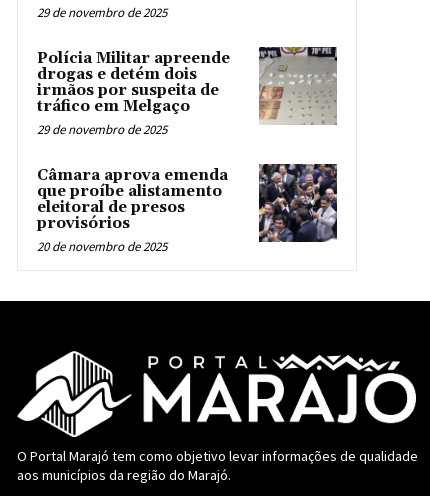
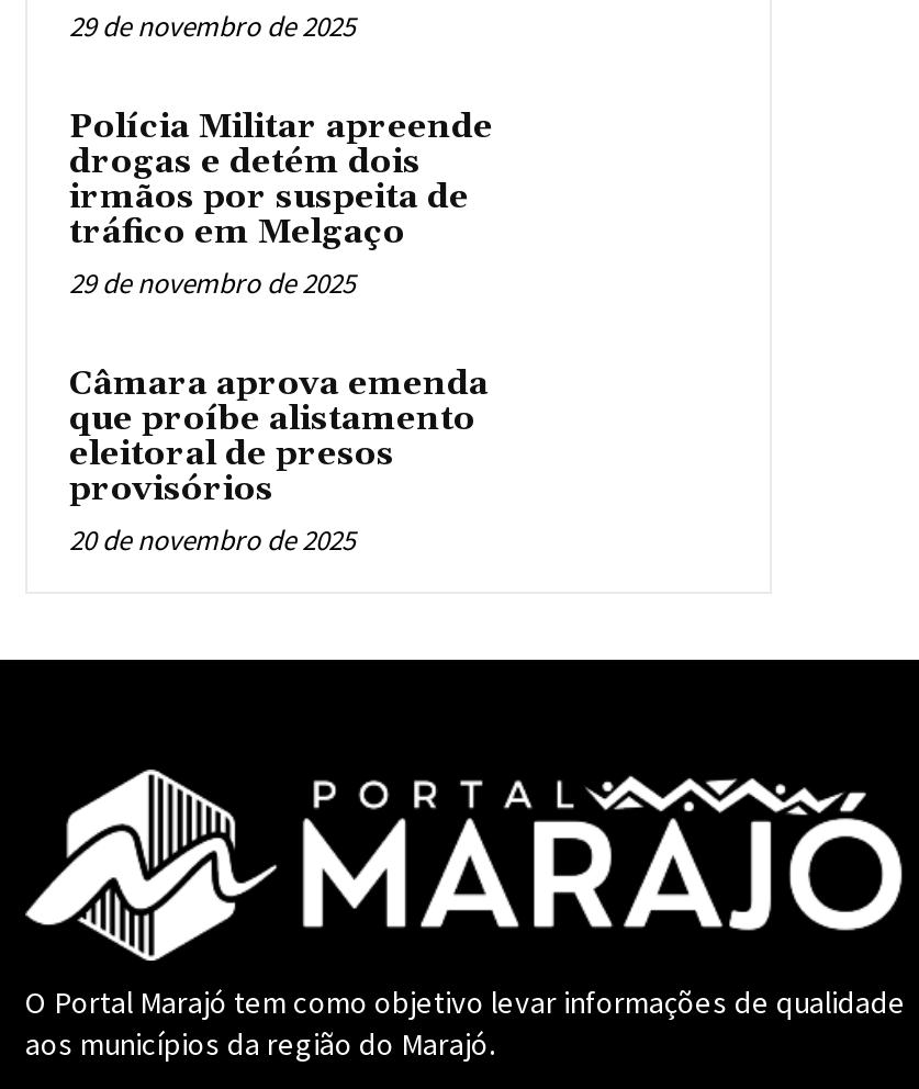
[258,46,338,126] [image] -> none
[258,163,338,243] [image] -> none

